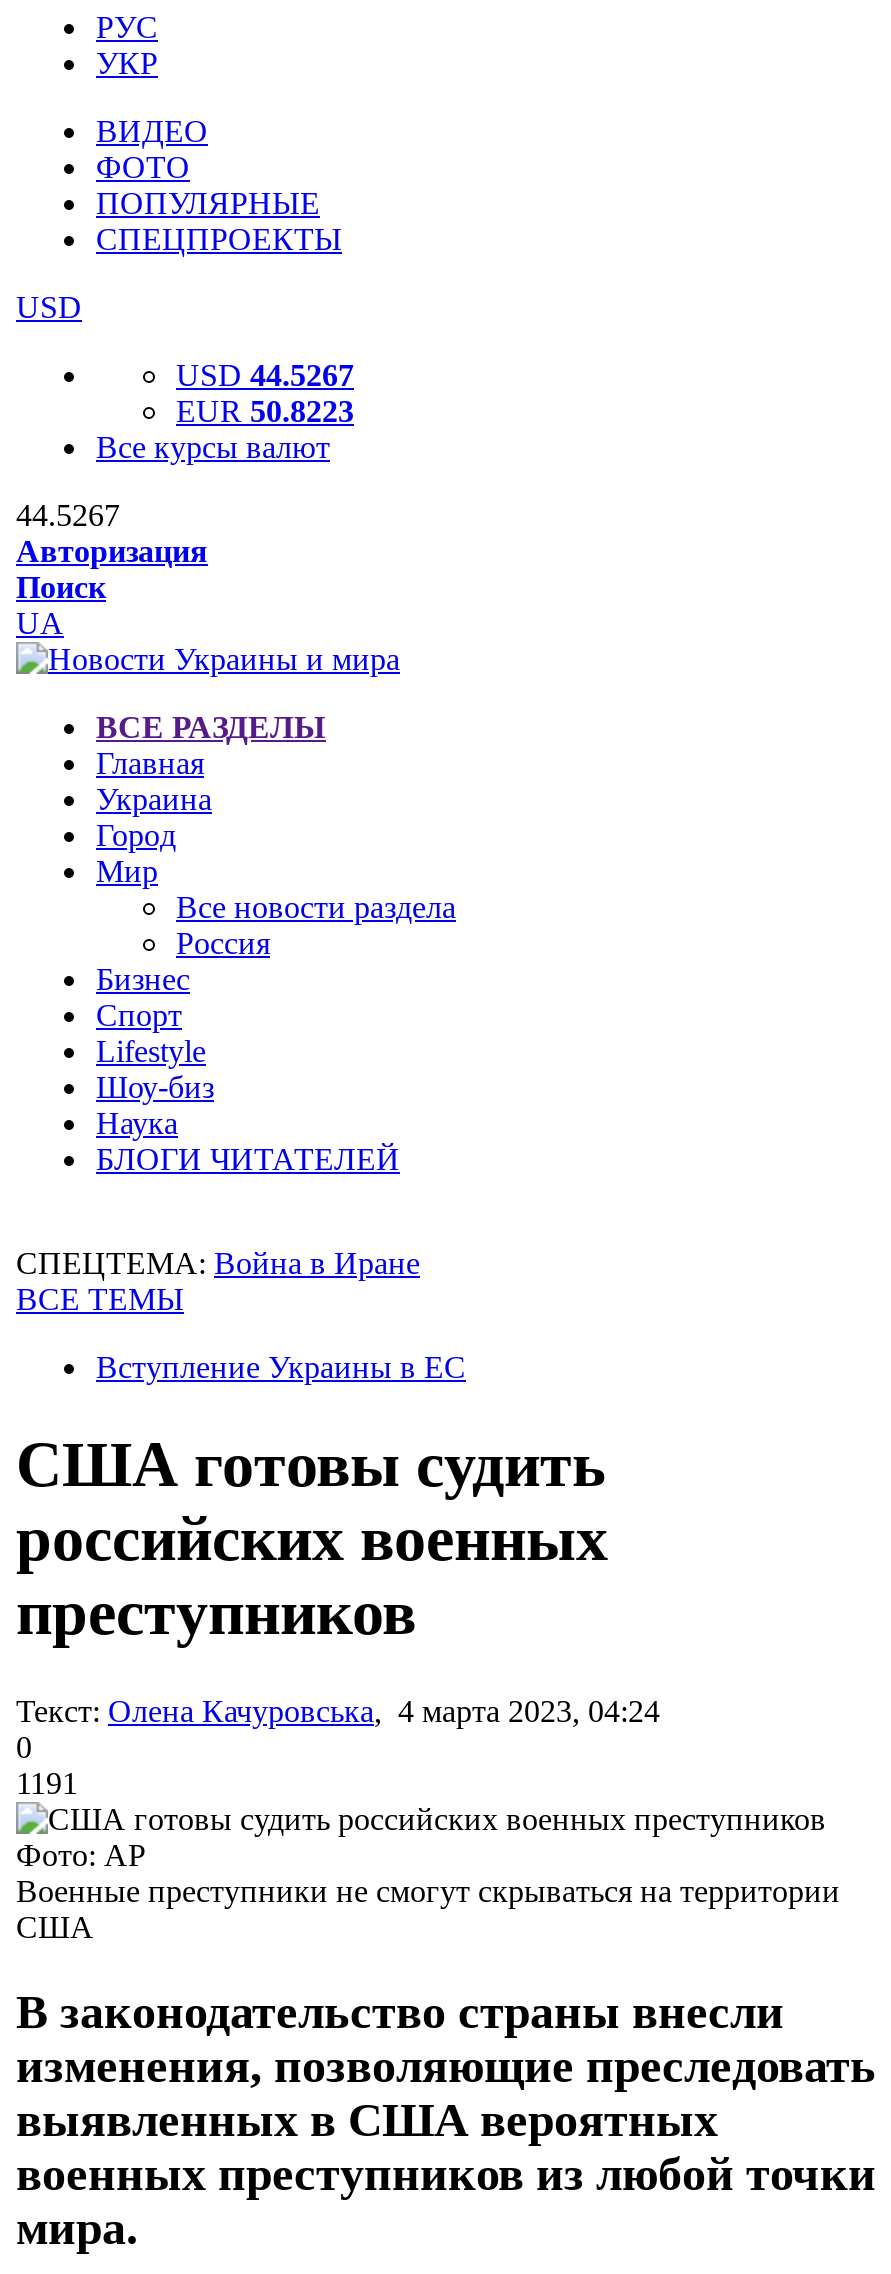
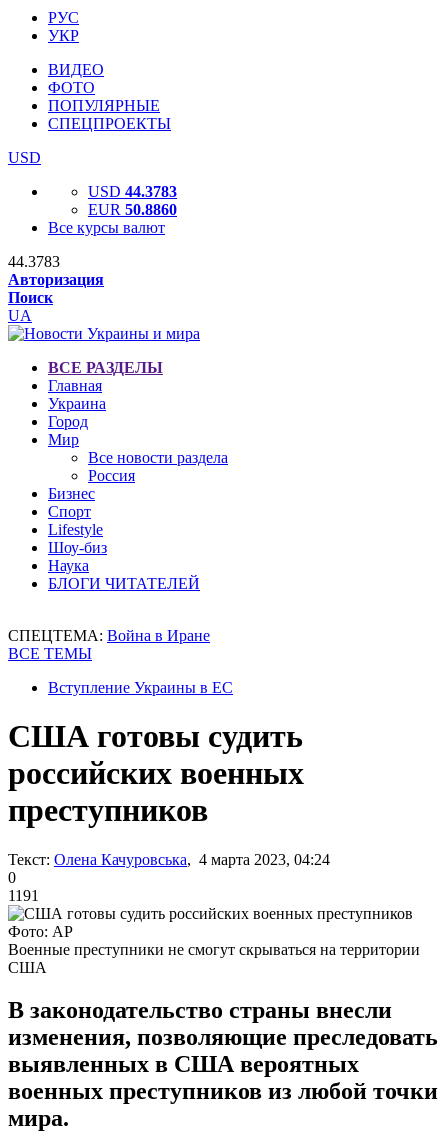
[176,358,354,392] USD 44.5267 -> [88,183,177,200] USD 44.3783
[176,394,354,428] EUR 50.8223 -> [88,201,177,218] EUR 50.8860
[16,498,120,532] 44.5267 -> [8,253,60,270] 44.3783

